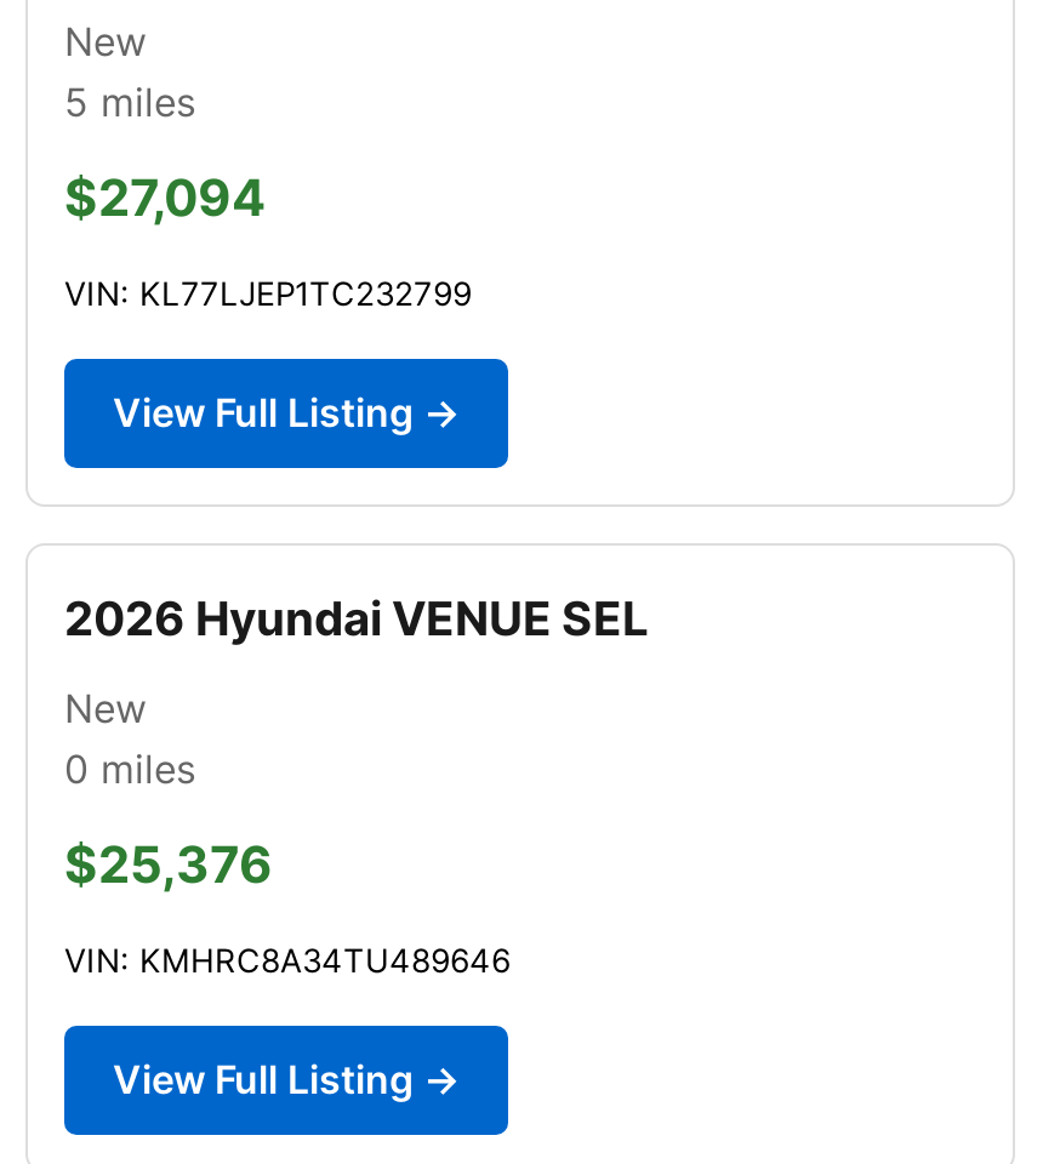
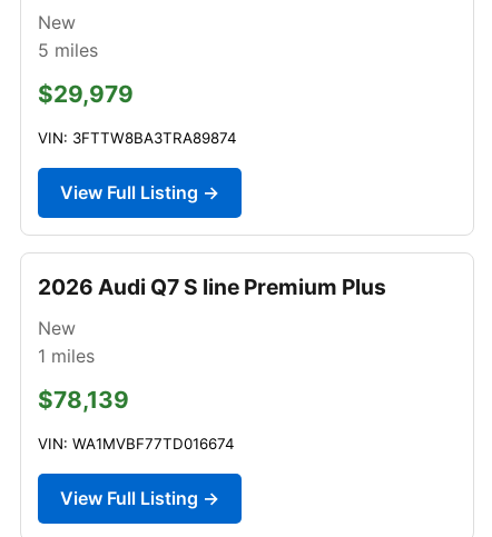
[64,167,266,228] $27,094 -> [38,80,134,108] $29,979
[64,274,472,313] VIN: KL77LJEP1TC232799 -> [38,129,237,147] VIN: 3FTTW8BA3TRA89874
[64,589,649,647] 2026 Hyundai VENUE SEL -> [38,273,386,300] 2026 Audi Q7 S line Premium Plus
[64,744,195,793] 0 miles -> [38,345,95,367] 1 miles
[64,834,273,895] $25,376 -> [38,386,129,413] $78,139
[64,941,511,979] VIN: KMHRC8A34TU489646 -> [38,435,235,452] VIN: WA1MVBF77TD016674

